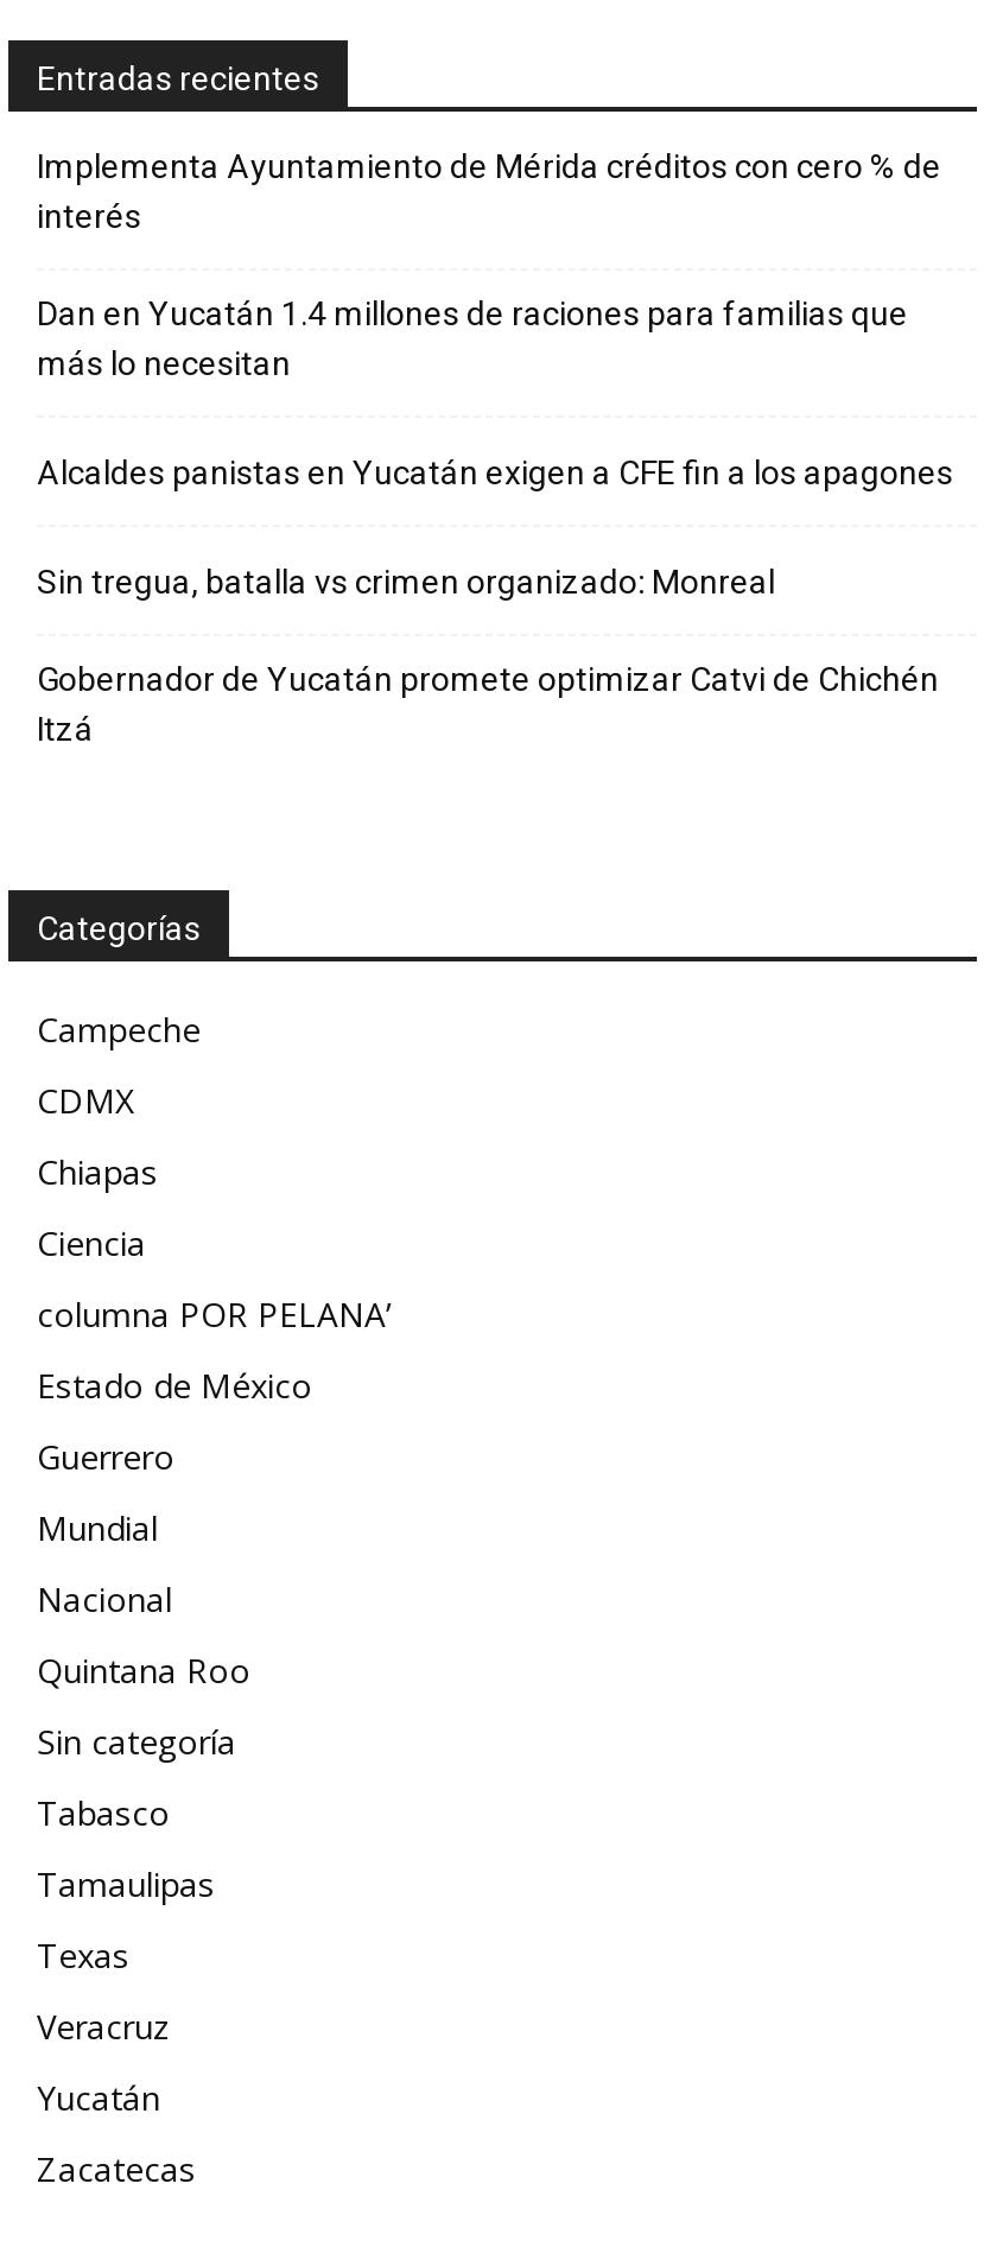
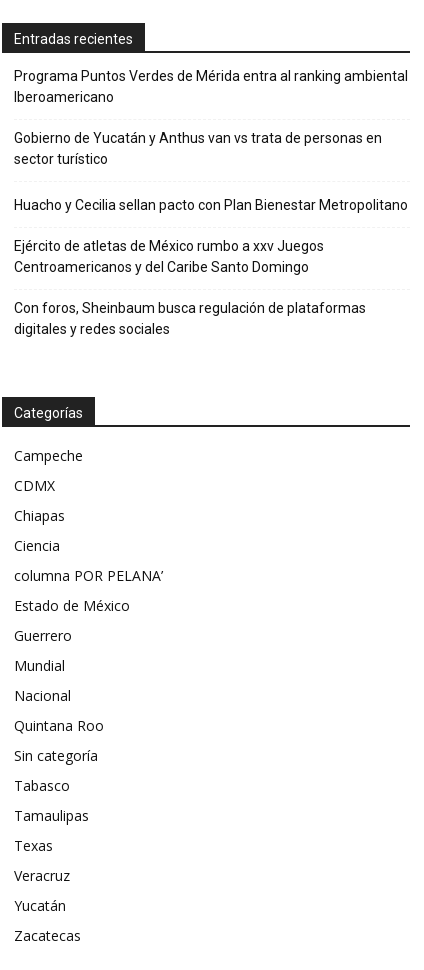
[37,146,941,234] Implementa Ayuntamiento de Mérida créditos con cero % de | interés -> [14,67,408,104] Programa Puntos Verdes de Mérida entra al ranking ambiental | Iberoamericano
[37,293,908,381] Dan en Yucatán 1.4 millones de raciones para familias que | más lo necesitan -> [14,129,382,166] Gobierno de Yucatán y Anthus van vs trata de personas en | sector turístico
[37,452,953,490] Alcaldes panistas en Yucatán exigen a CFE fin a los apagones -> [14,196,408,212] Huacho y Cecilia sellan pacto con Plan Bienestar Metropolitano
[37,561,775,599] Sin tregua, batalla vs crimen organizado: Monreal -> [14,237,324,274] Ejército de atletas de México rumbo a xxv Juegos | Centroamericanos y del Caribe Santo Domingo
[37,659,939,747] Gobernador de Yucatán promete optimizar Catvi de Chichén | Itzá -> [14,299,366,336] Con foros, Sheinbaum busca regulación de plataformas | digitales y redes sociales

